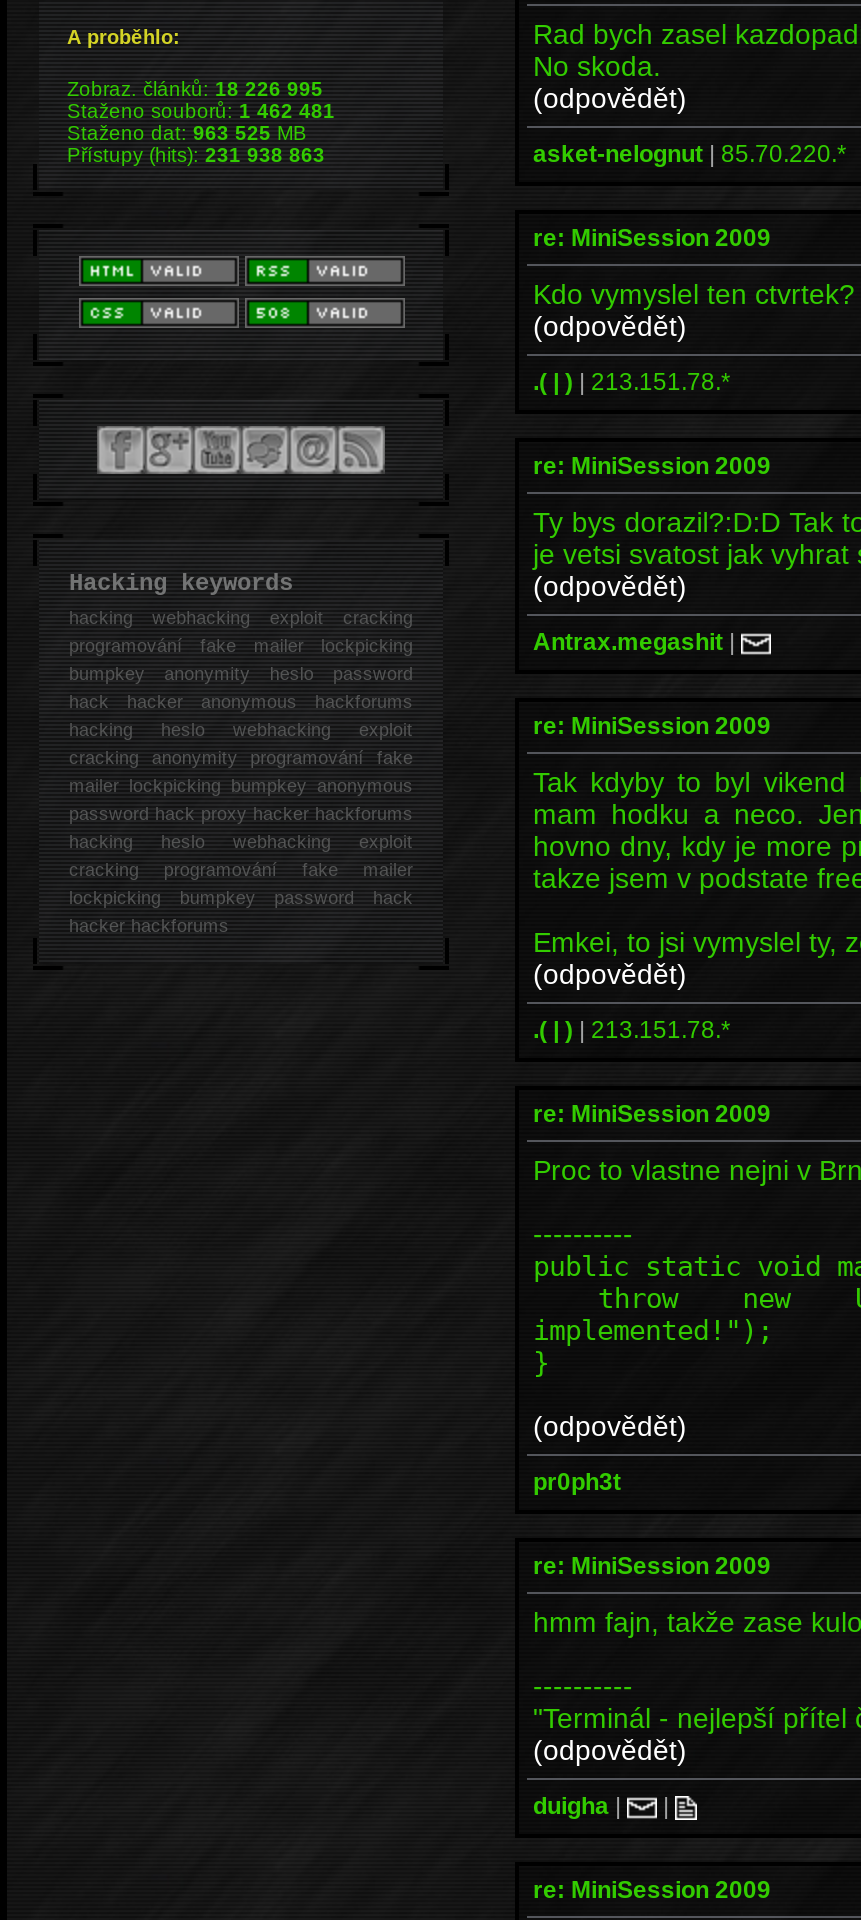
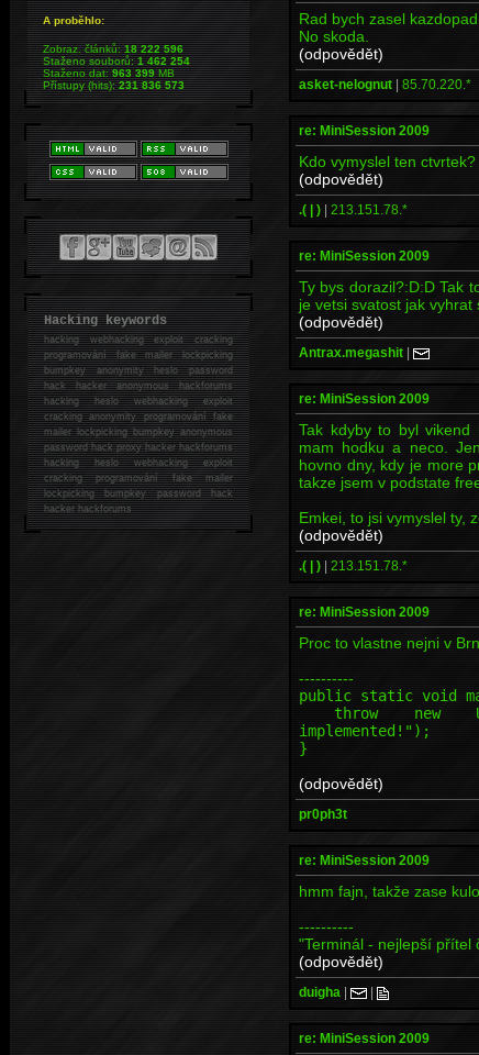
[67,77,323,99] Zobraz. článků: 18 226 995 -> [43,43,183,55] Zobraz. článků: 18 222 596
[67,99,335,121] Staženo souborů: 1 462 481 -> [43,55,190,67] Staženo souborů: 1 462 254
[67,121,307,143] Staženo dat: 963 525 MB -> [43,67,175,79] Staženo dat: 963 399 MB
[67,143,325,165] Přístupy (hits): 231 938 863 -> [43,79,185,91] Přístupy (hits): 231 836 573

